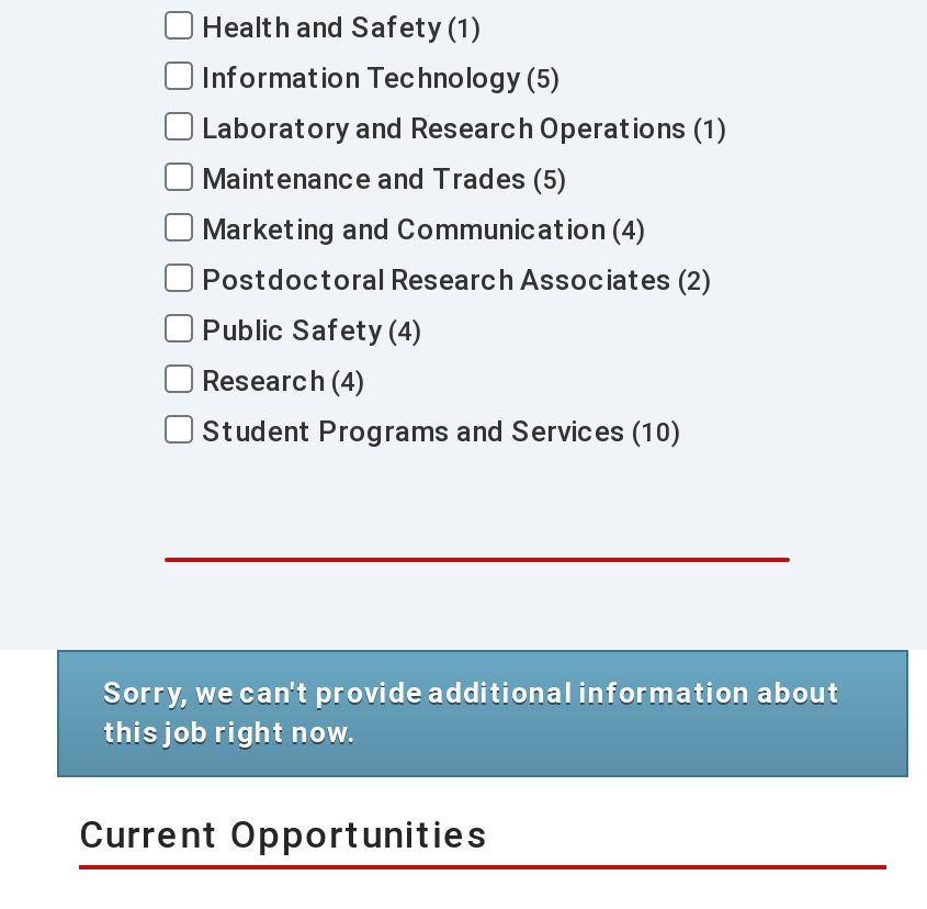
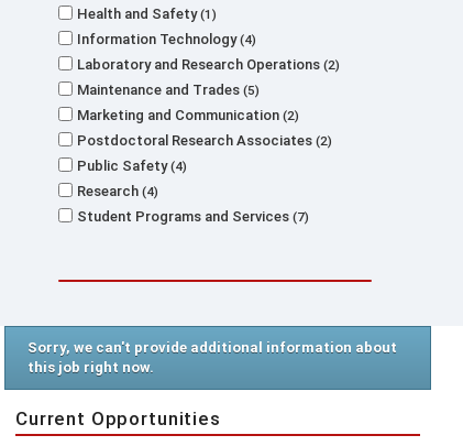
[202,61,551,94] Information Technology 5 -> [77,31,252,47] Information Technology 4
[202,112,717,145] Laboratory and Research Operations 1 -> [77,56,335,73] Laboratory and Research Operations 2
[202,213,636,246] Marketing and Communication 4 -> [77,107,295,123] Marketing and Communication 2
[202,415,671,448] Student Programs and Services 10 -> [77,208,305,225] Student Programs and Services 7

